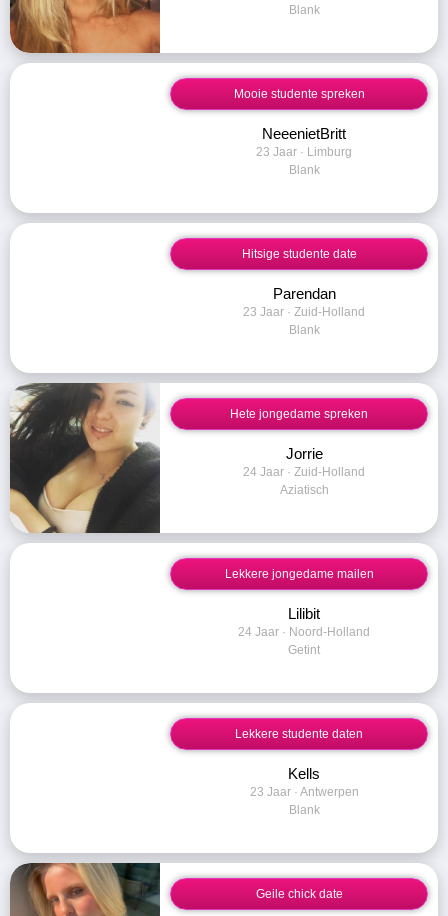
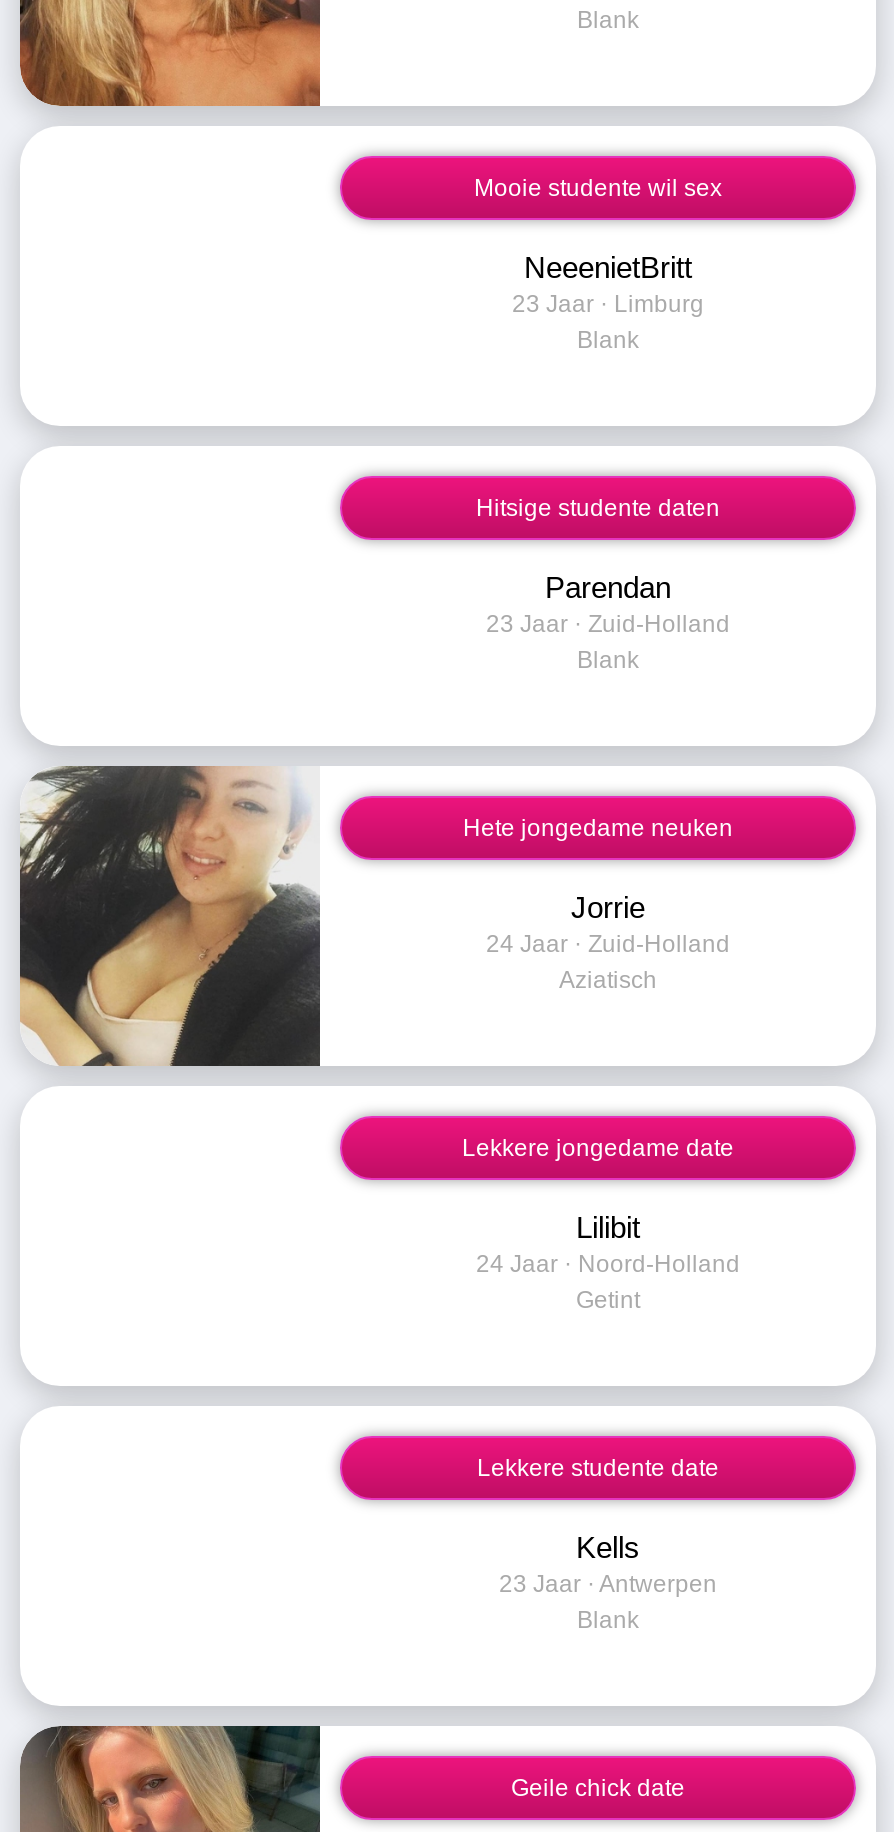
[233,87,364,101] Mooie studente spreken -> [474,174,722,202] Mooie studente wil sex
[241,247,356,261] Hitsige studente date -> [476,494,720,522] Hitsige studente daten
[230,407,368,421] Hete jongedame spreken -> [463,814,733,842] Hete jongedame neuken
[224,567,373,581] Lekkere jongedame mailen -> [462,1134,734,1162] Lekkere jongedame date
[235,727,363,741] Lekkere studente daten -> [477,1454,719,1482] Lekkere studente date

